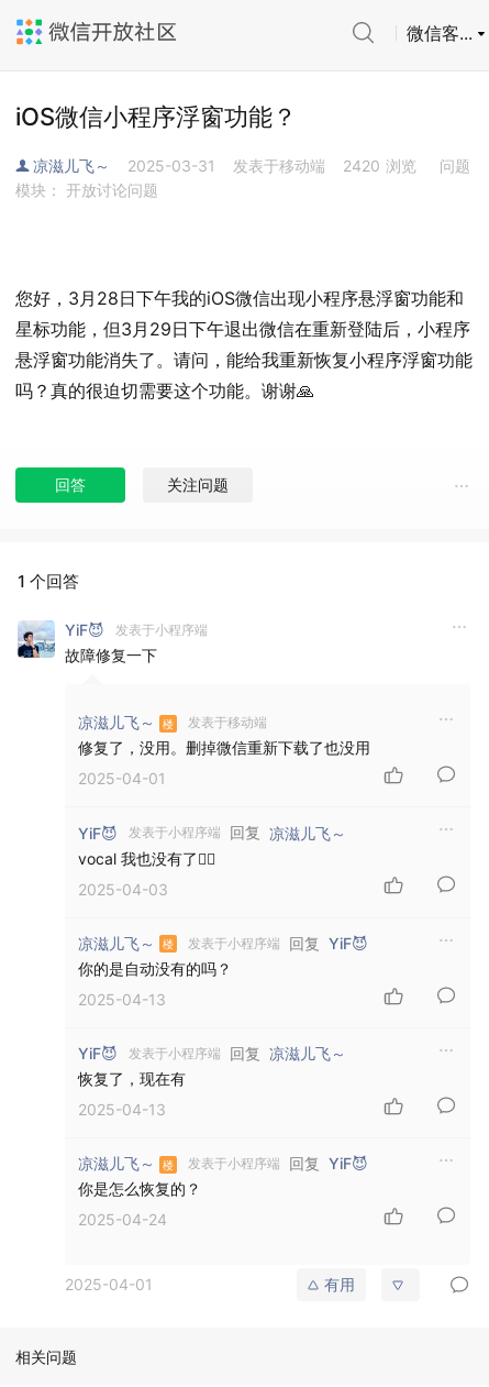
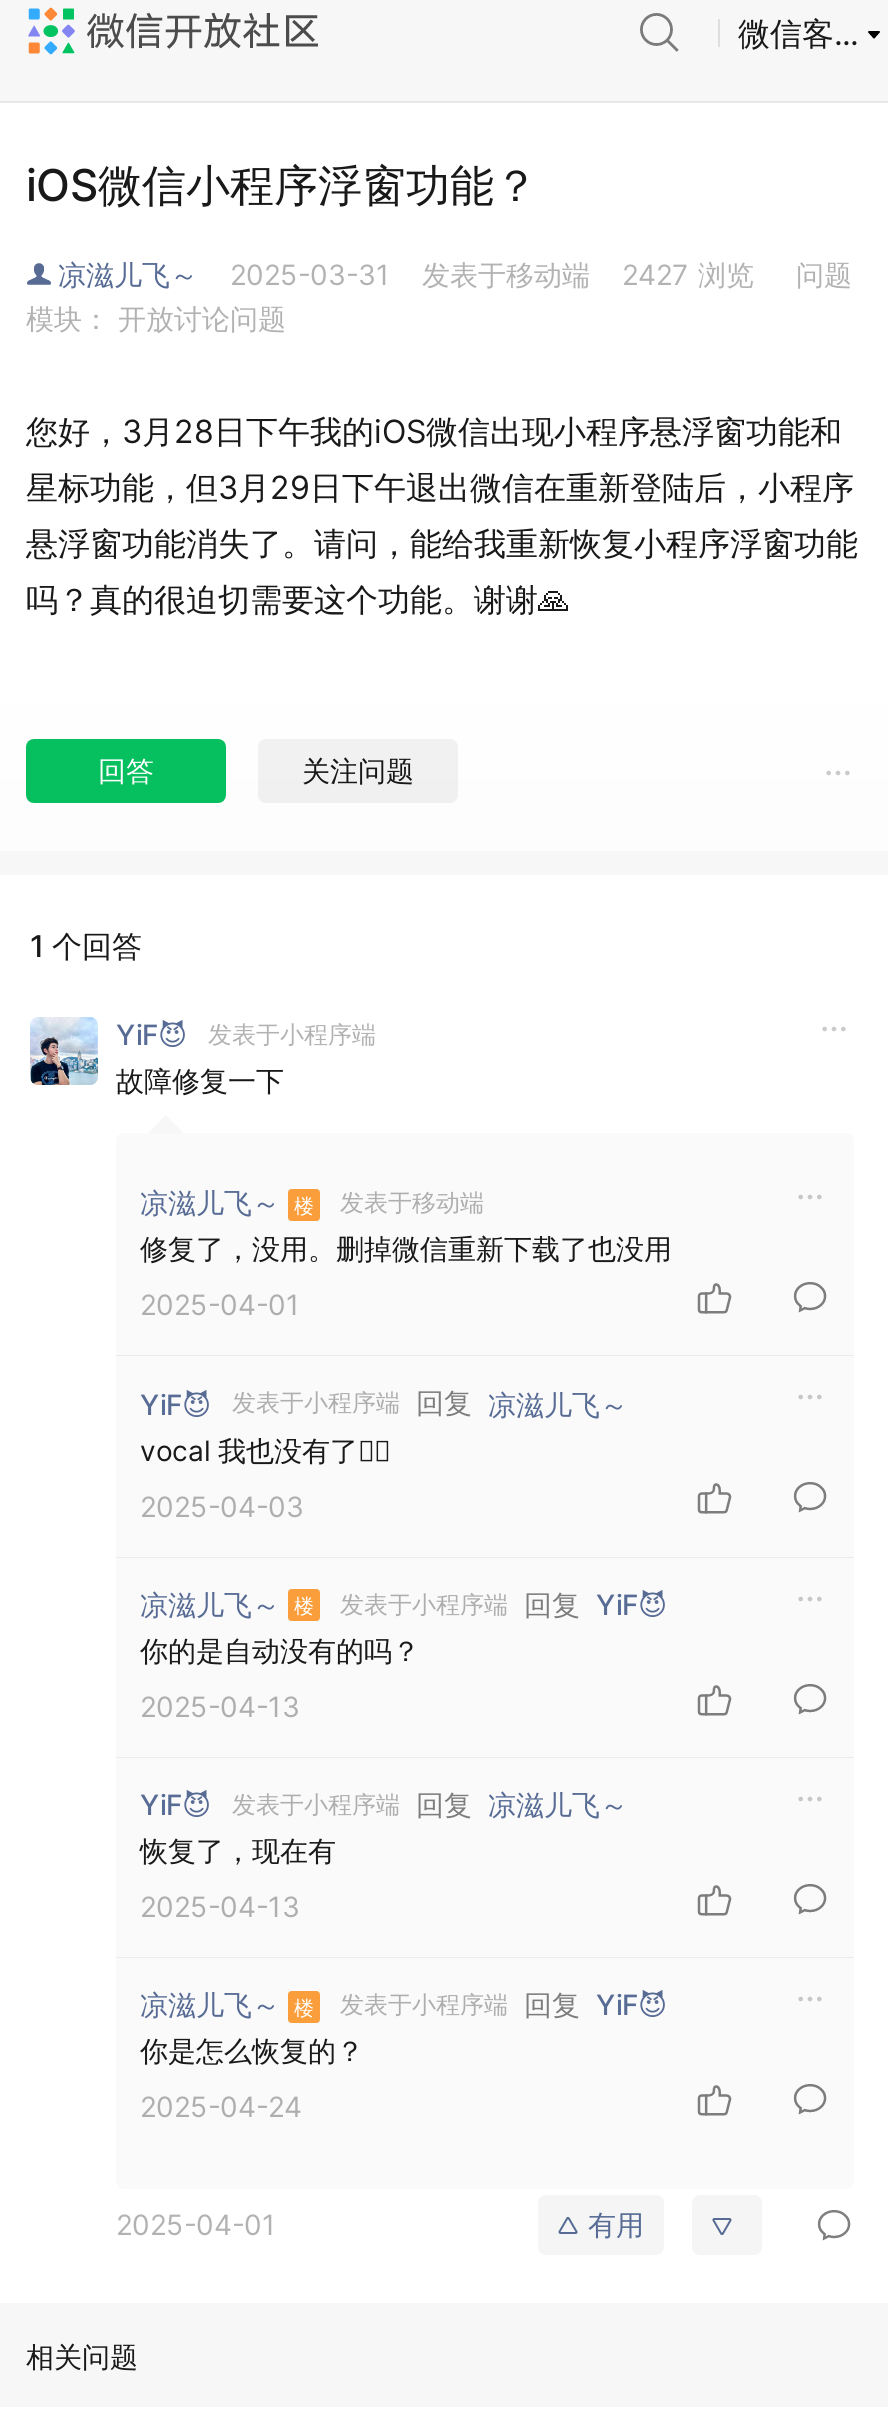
[33,156,470,175] 凉滋儿飞～ 2025-03-31 发表于移动端 2420 浏览 问题 -> [58,257,852,291] 凉滋儿飞～ 2025-03-31 发表于移动端 2427 浏览 问题

